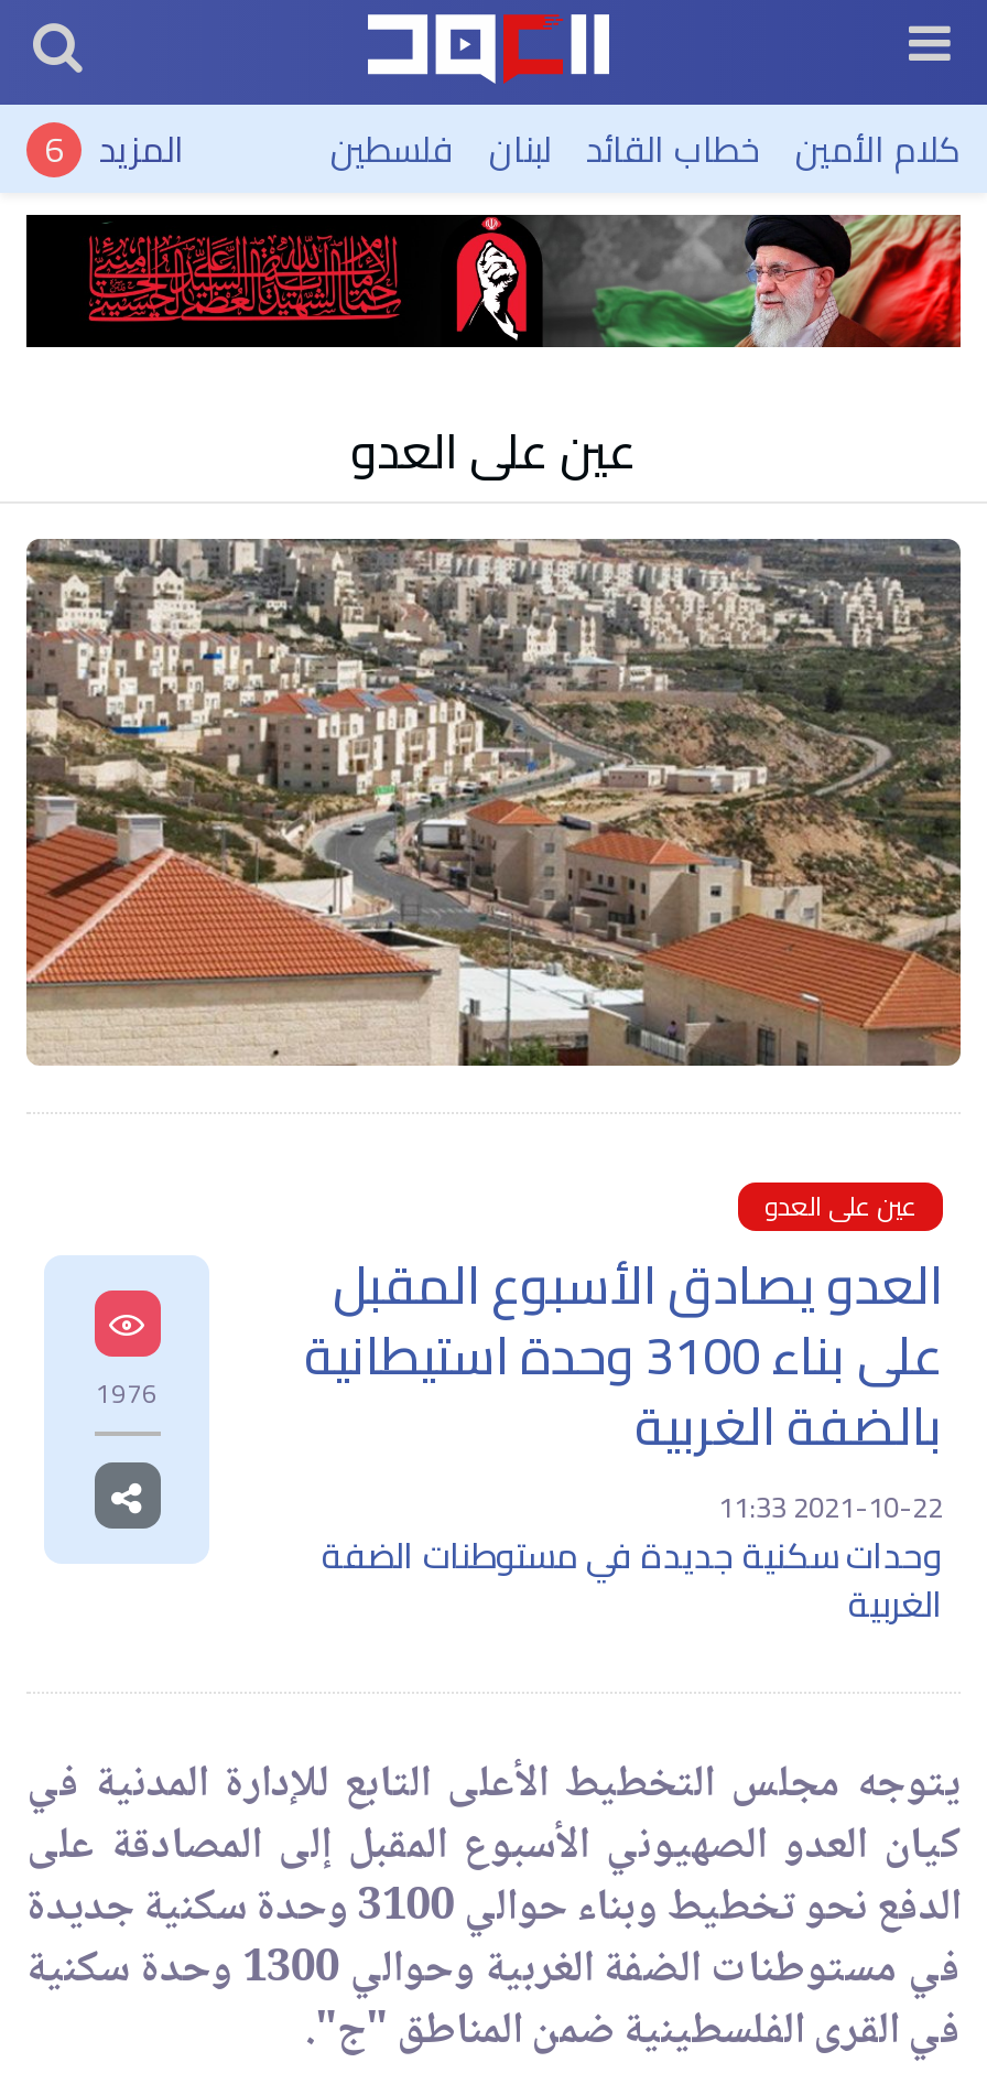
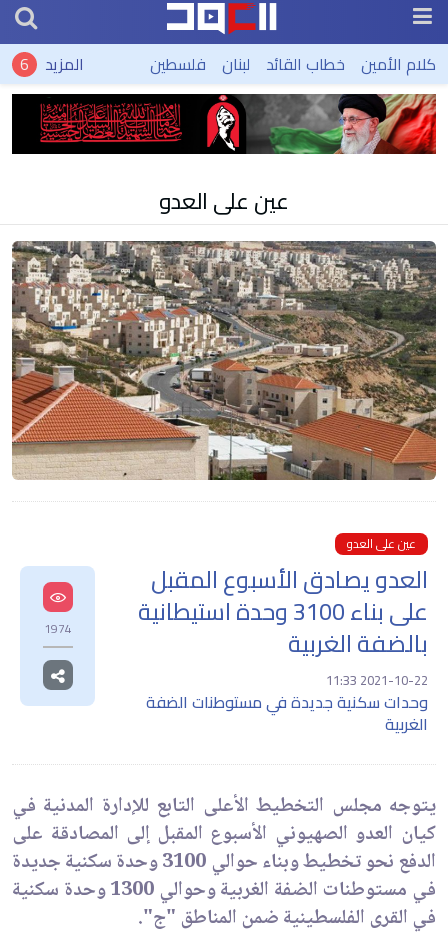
[96,1369,158,1419] 1976 -> [43,617,71,640] 1974

